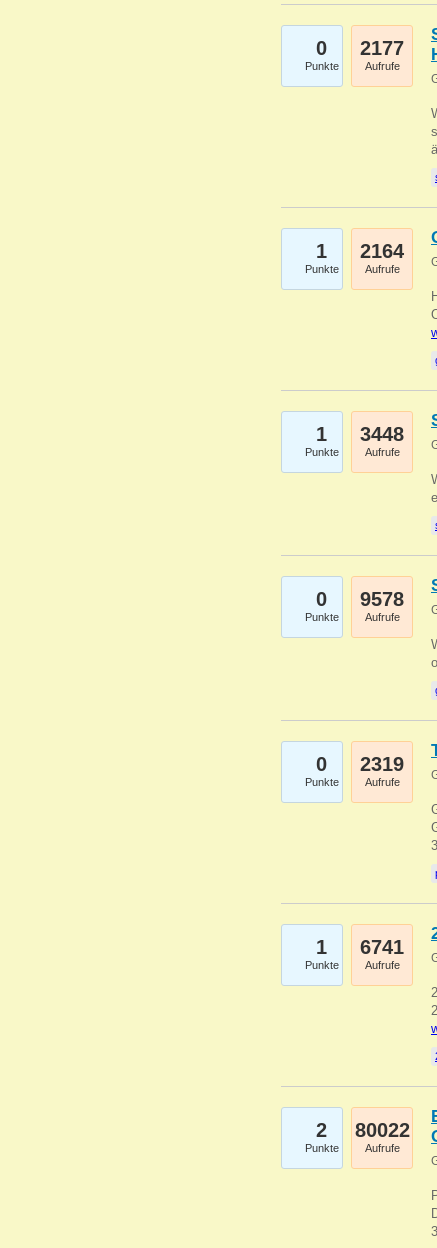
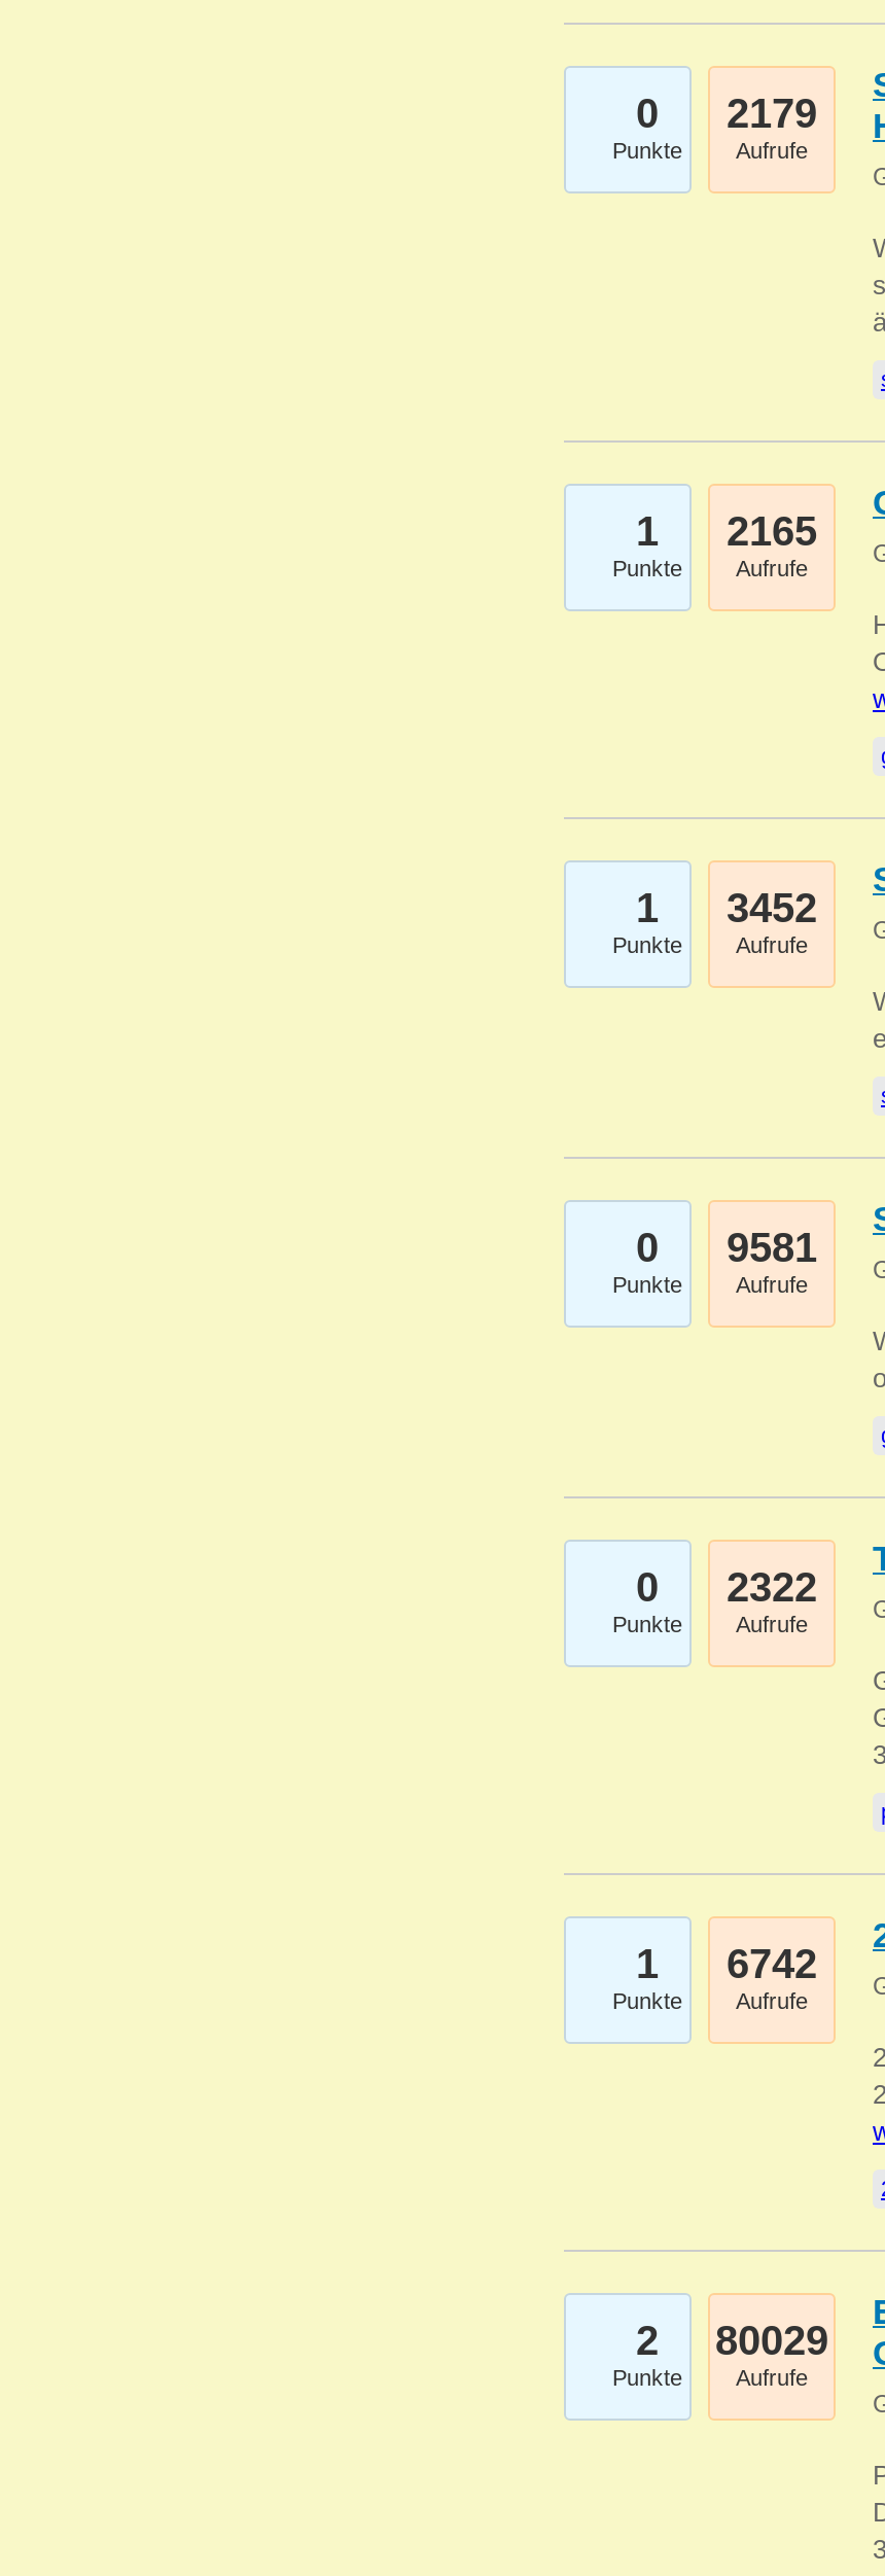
[360,37,404,59] 2177 -> [727,91,817,136] 2179
[360,240,404,262] 2164 -> [727,508,817,554] 2165
[360,423,404,445] 3448 -> [727,885,817,930] 3452
[360,588,404,610] 9578 -> [727,1225,817,1270] 9581
[360,753,404,775] 2319 -> [727,1564,817,1610] 2322
[360,936,404,958] 6741 -> [727,1941,817,1986] 6742
[354,1119,409,1141] 80022 -> [715,2318,828,2363] 80029

